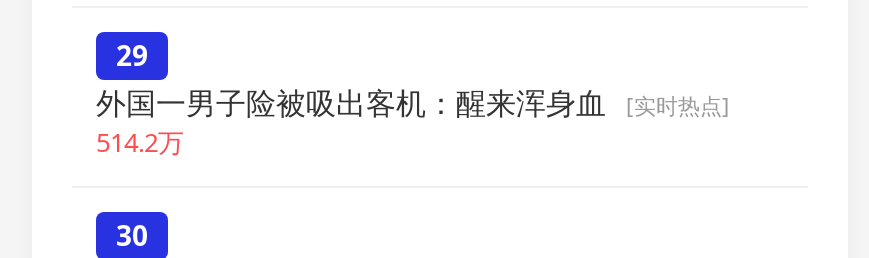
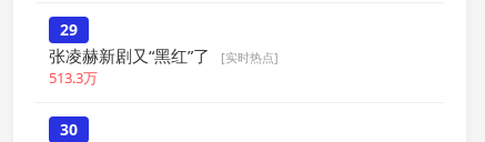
[96,82,730,160] 外国一男子险被吸出客机：醒来浑身血 [实时热点] | 514.2万 -> [49,44,279,88] 张凌赫新剧又“黑红”了 [实时热点] | 513.3万

